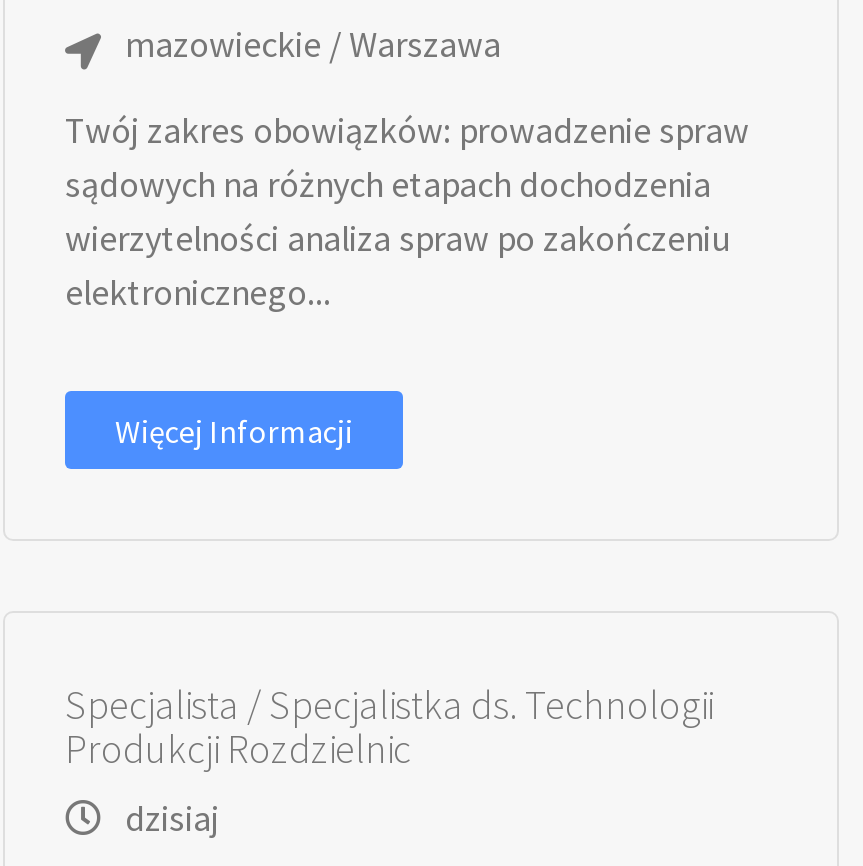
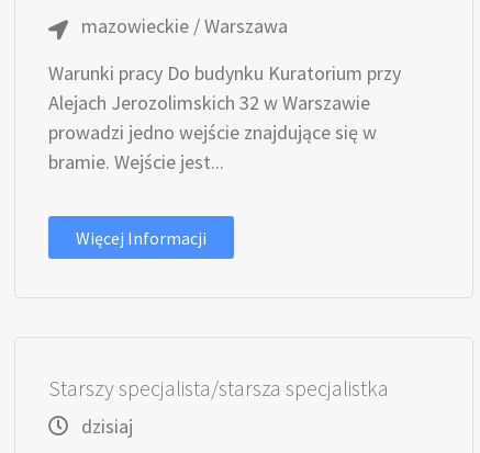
[65,107,749,315] Twój zakres obowiązków: prowadzenie spraw | sądowych na różnych etapach dochodzenia | wierzytelności analiza spraw po zakończeniu | elektronicznego... -> [48,60,401,174] Warunki pracy Do budynku Kuratorium przy | Alejach Jerozolimskich 32 w Warszawie | prowadzi jedno wejście znajdujące się w | bramie. Wejście jest...
[65,679,713,773] Specjalista / Specjalistka ds. Technologii | Produkcji Rozdzielnic -> [48,374,389,401] Starszy specjalista/starsza specjalistka

